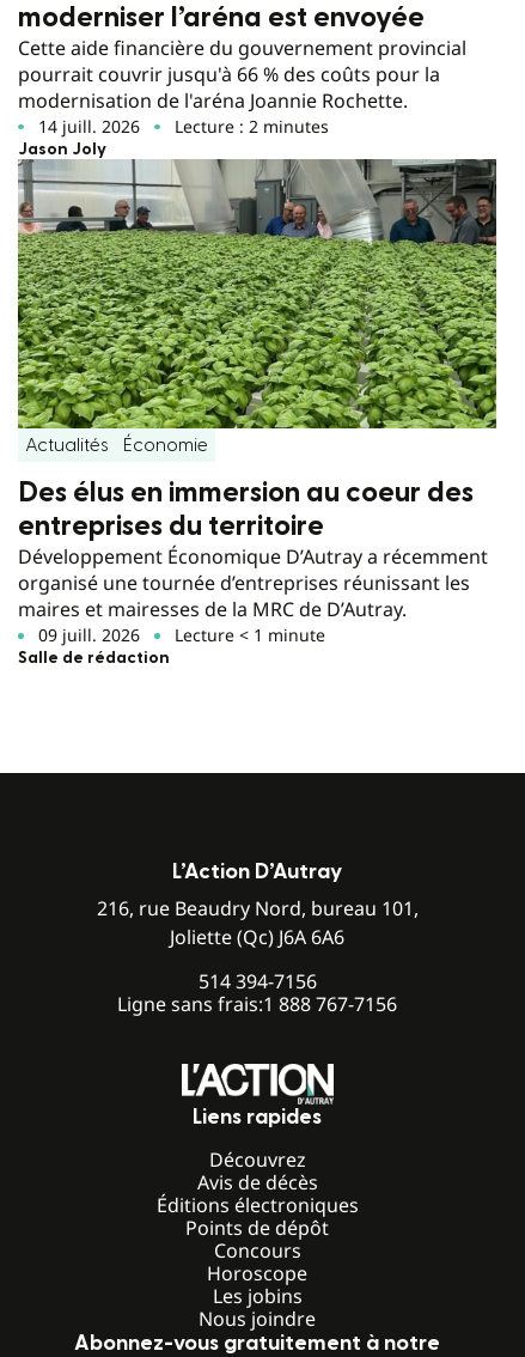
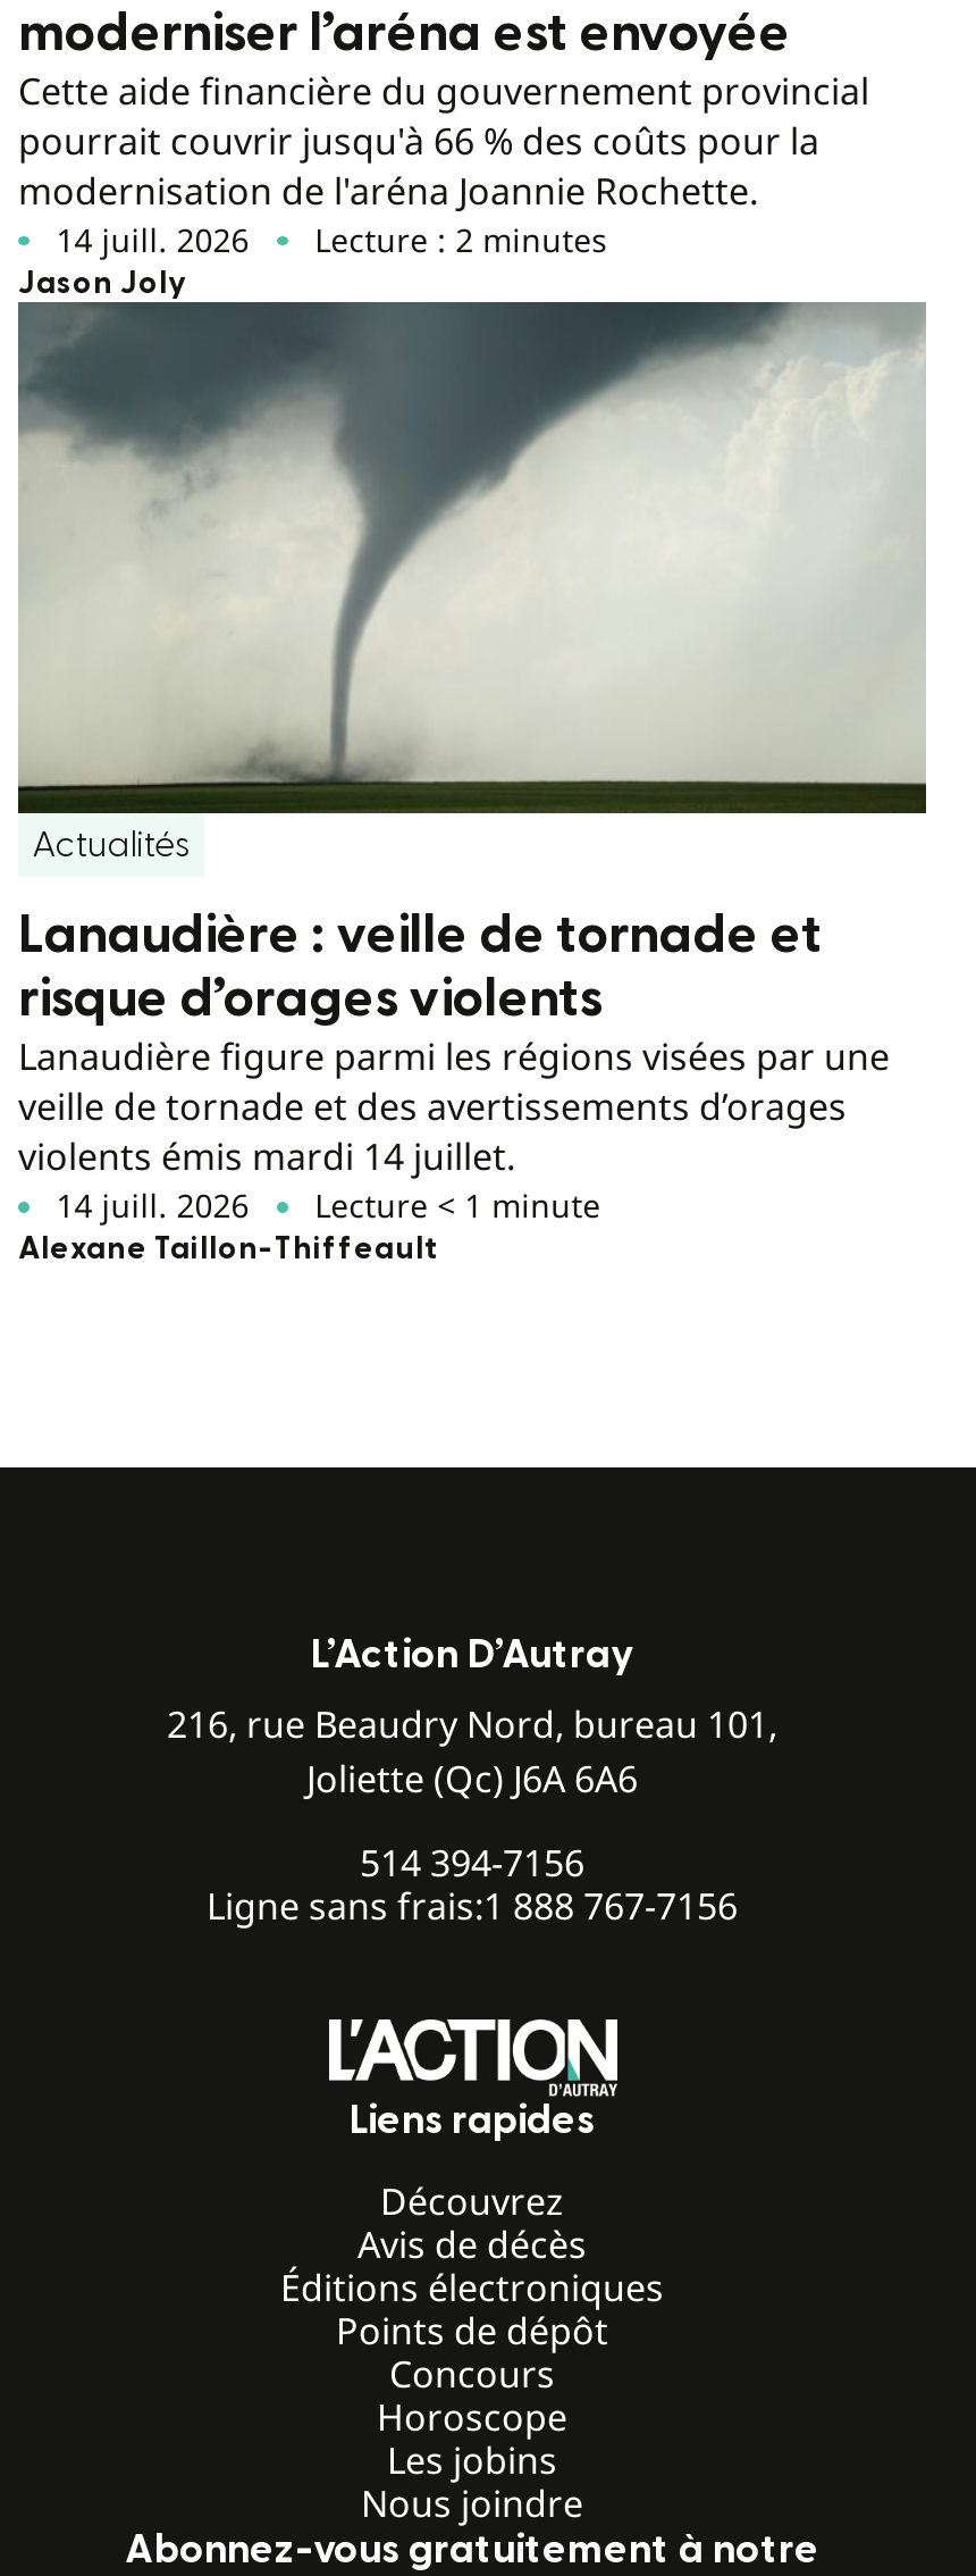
[17,159,497,430] [image] -> [16,302,928,816] [image]
[18,436,488,647] Économie | Des élus en immersion au coeur des | entreprises du territoire | Développement Économique D’Autray a récemment | organisé une tournée d’entreprises réunissant les | maires et mairesses de la MRC de D’Autray. | 09 juill. 2026 -> [18,909,890,1227] Lanaudière : veille de tornade et | risque d’orages violents | Lanaudière figure parmi les régions visées par une | veille de tornade et des avertissements d’orages | violents émis mardi 14 juillet. | 14 juill. 2026
[18,650,170,667] Salle de rédaction -> [18,1234,438,1266] Alexane Taillon-Thiffeault

